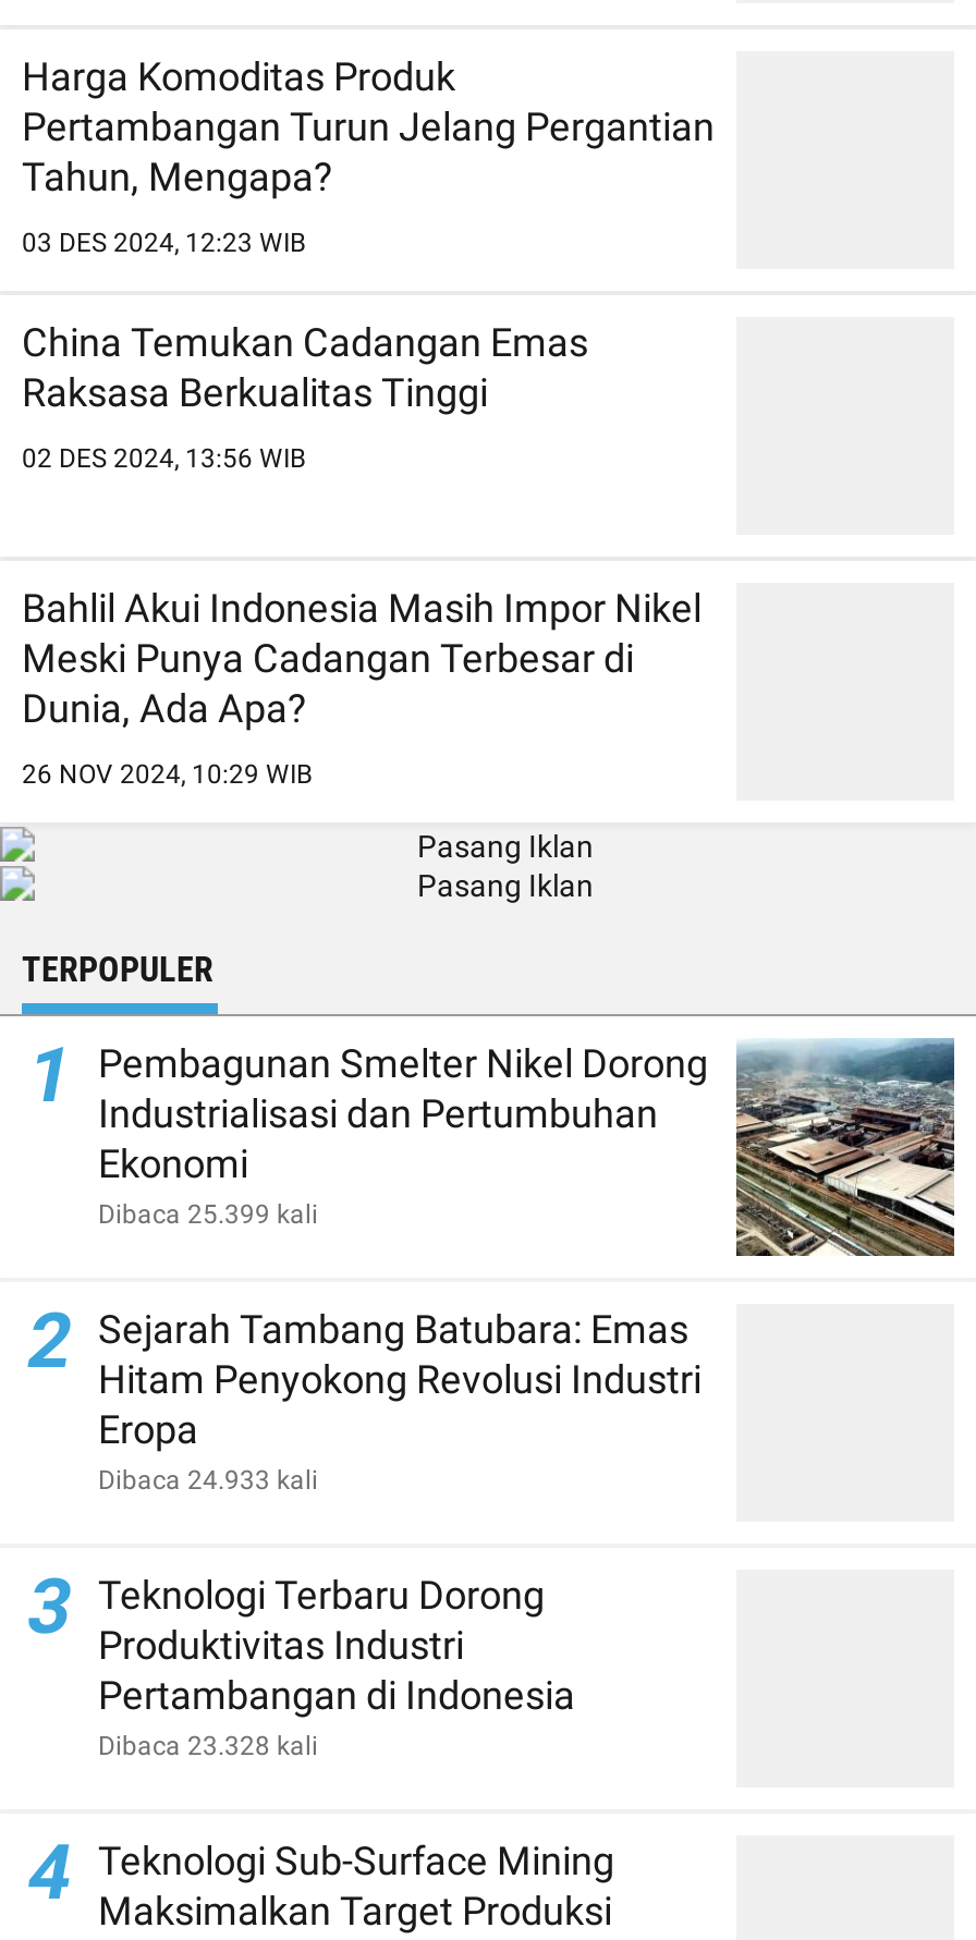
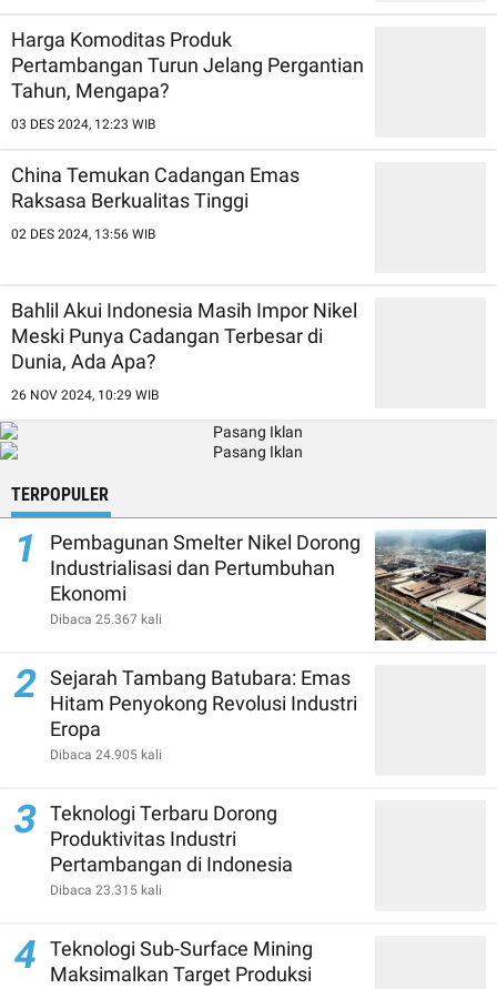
[98,1199,318,1230] Dibaca 25.399 kali -> [50,612,162,627] Dibaca 25.367 kali
[98,1465,318,1496] Dibaca 24.933 kali -> [50,747,162,763] Dibaca 24.905 kali
[98,1731,318,1761] Dibaca 23.328 kali -> [50,882,162,898] Dibaca 23.315 kali

